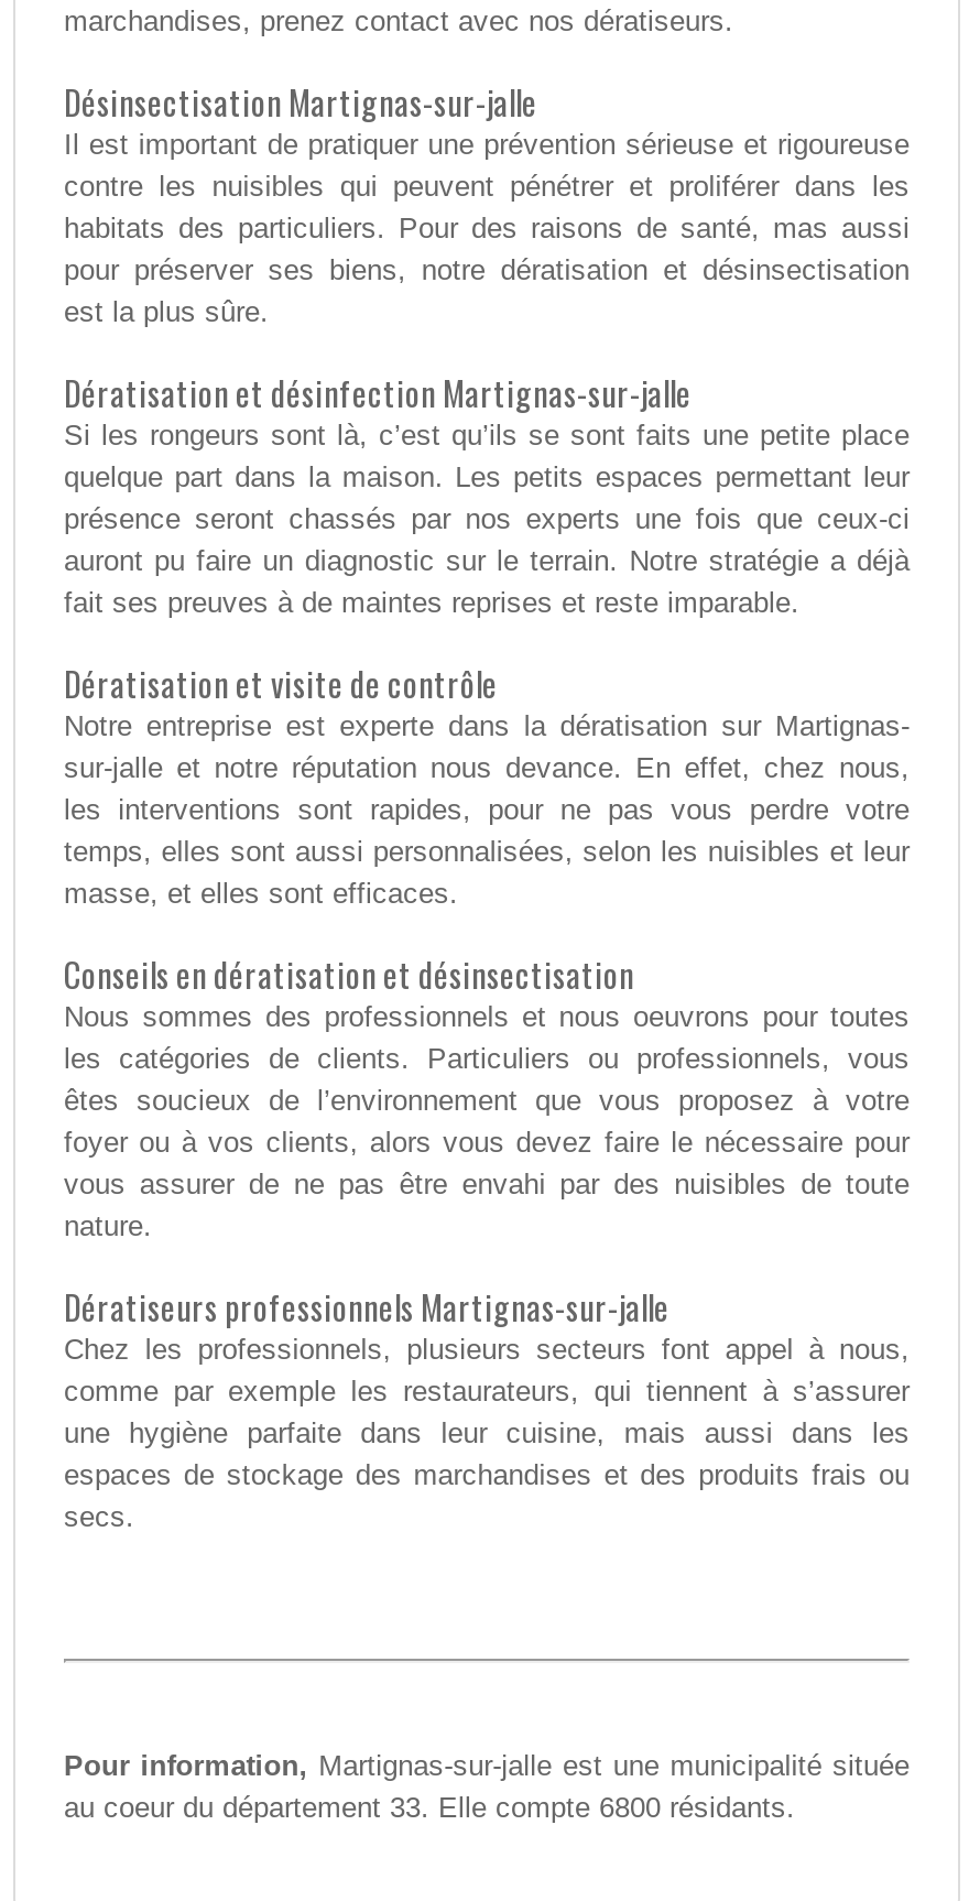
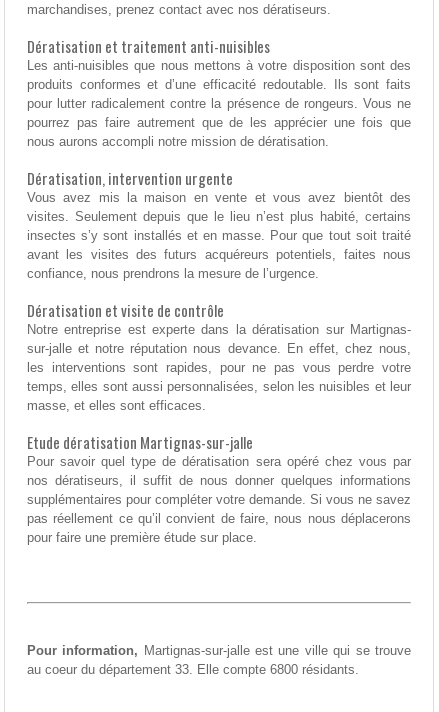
[64,78,910,329] Désinsectisation Martignas-sur-jalle | Il est important de pratiquer une prévention sérieuse et rigoureuse | contre les nuisibles qui peuvent pénétrer et proliférer dans les | habitats des particuliers. Pour des raisons de santé, mas aussi | pour préserver ses biens, notre dératisation et désinsectisation | est la plus sûre. -> [27,35,411,149] Dératisation et traitement anti-nuisibles | Les anti-nuisibles que nous mettons à votre disposition sont des | produits conformes et d’une efficacité redoutable. Ils sont faits | pour lutter radicalement contre la présence de rongeurs. Vous ne | pourrez pas faire autrement que de les apprécier une fois que | nous aurons accompli notre mission de dératisation.
[64,369,910,620] Dératisation et désinfection Martignas-sur-jalle | Si les rongeurs sont là, c’est qu’ils se sont faits une petite place | quelque part dans la maison. Les petits espaces permettant leur | présence seront chassés par nos experts une fois que ceux-ci | auront pu faire un diagnostic sur le terrain. Notre stratégie a déjà | fait ses preuves à de maintes reprises et reste imparable. -> [27,167,411,281] Dératisation, intervention urgente | Vous avez mis la maison en vente et vous avez bientôt des | visites. Seulement depuis que le lieu n’est plus habité, certains | insectes s’y sont installés et en masse. Pour que tout soit traité | avant les visites des futurs acquéreurs potentiels, faites nous | confiance, nous prendrons la mesure de l’urgence.
[64,950,910,1534] Conseils en dératisation et désinsectisation | Nous sommes des professionnels et nous oeuvrons pour toutes | les catégories de clients. Particuliers ou professionnels, vous | êtes soucieux de l’environnement que vous proposez à votre | foyer ou à vos clients, alors vous devez faire le nécessaire pour | vous assurer de ne pas être envahi par des nuisibles de toute | nature. | Dératiseurs professionnels Martignas-sur-jalle | Chez les professionnels, plusieurs secteurs font appel à nous, | comme par exemple les restaurateurs, qui tiennent à s’assurer | une hygiène parfaite dans leur cuisine, mais aussi dans les | espaces de stockage des marchandises et des produits frais ou | secs. -> [27,431,411,545] Etude dératisation Martignas-sur-jalle | Pour savoir quel type de dératisation sera opéré chez vous par | nos dératiseurs, il suffit de nous donner quelques informations | supplémentaires pour compléter votre demande. Si vous ne savez | pas réellement ce qu’il convient de faire, nous nous déplacerons | pour faire une première étude sur place.
[64,1750,910,1783] Pour information, Martignas-sur-jalle est une municipalité située -> [27,643,411,658] Pour information, Martignas-sur-jalle est une ville qui se trouve

